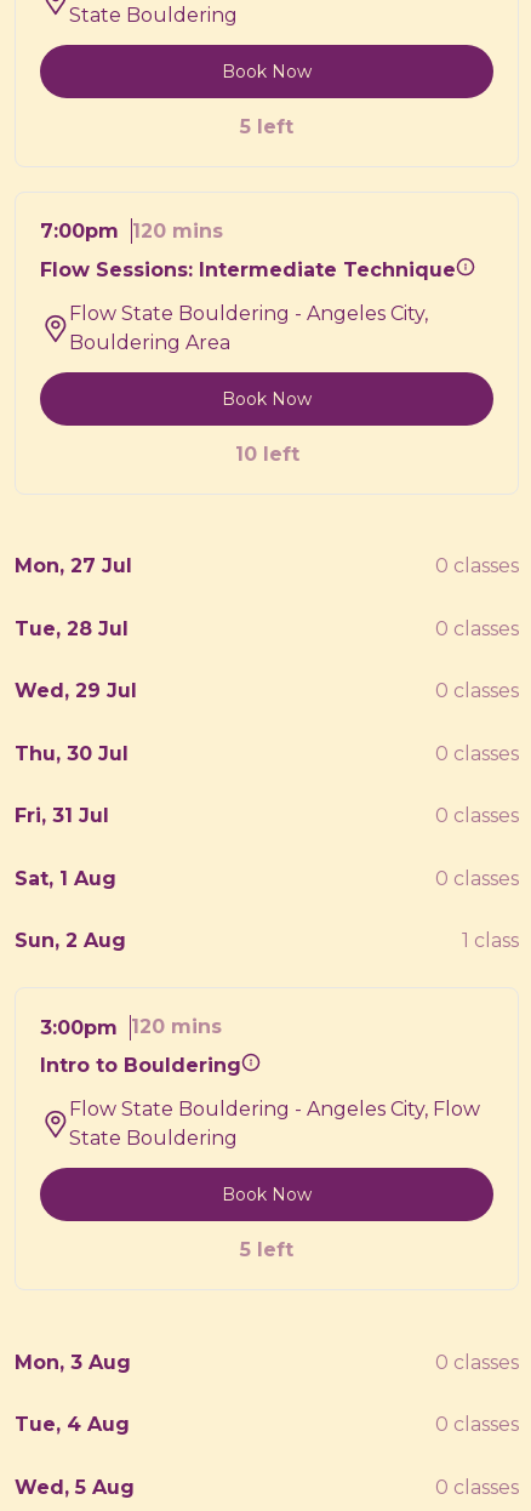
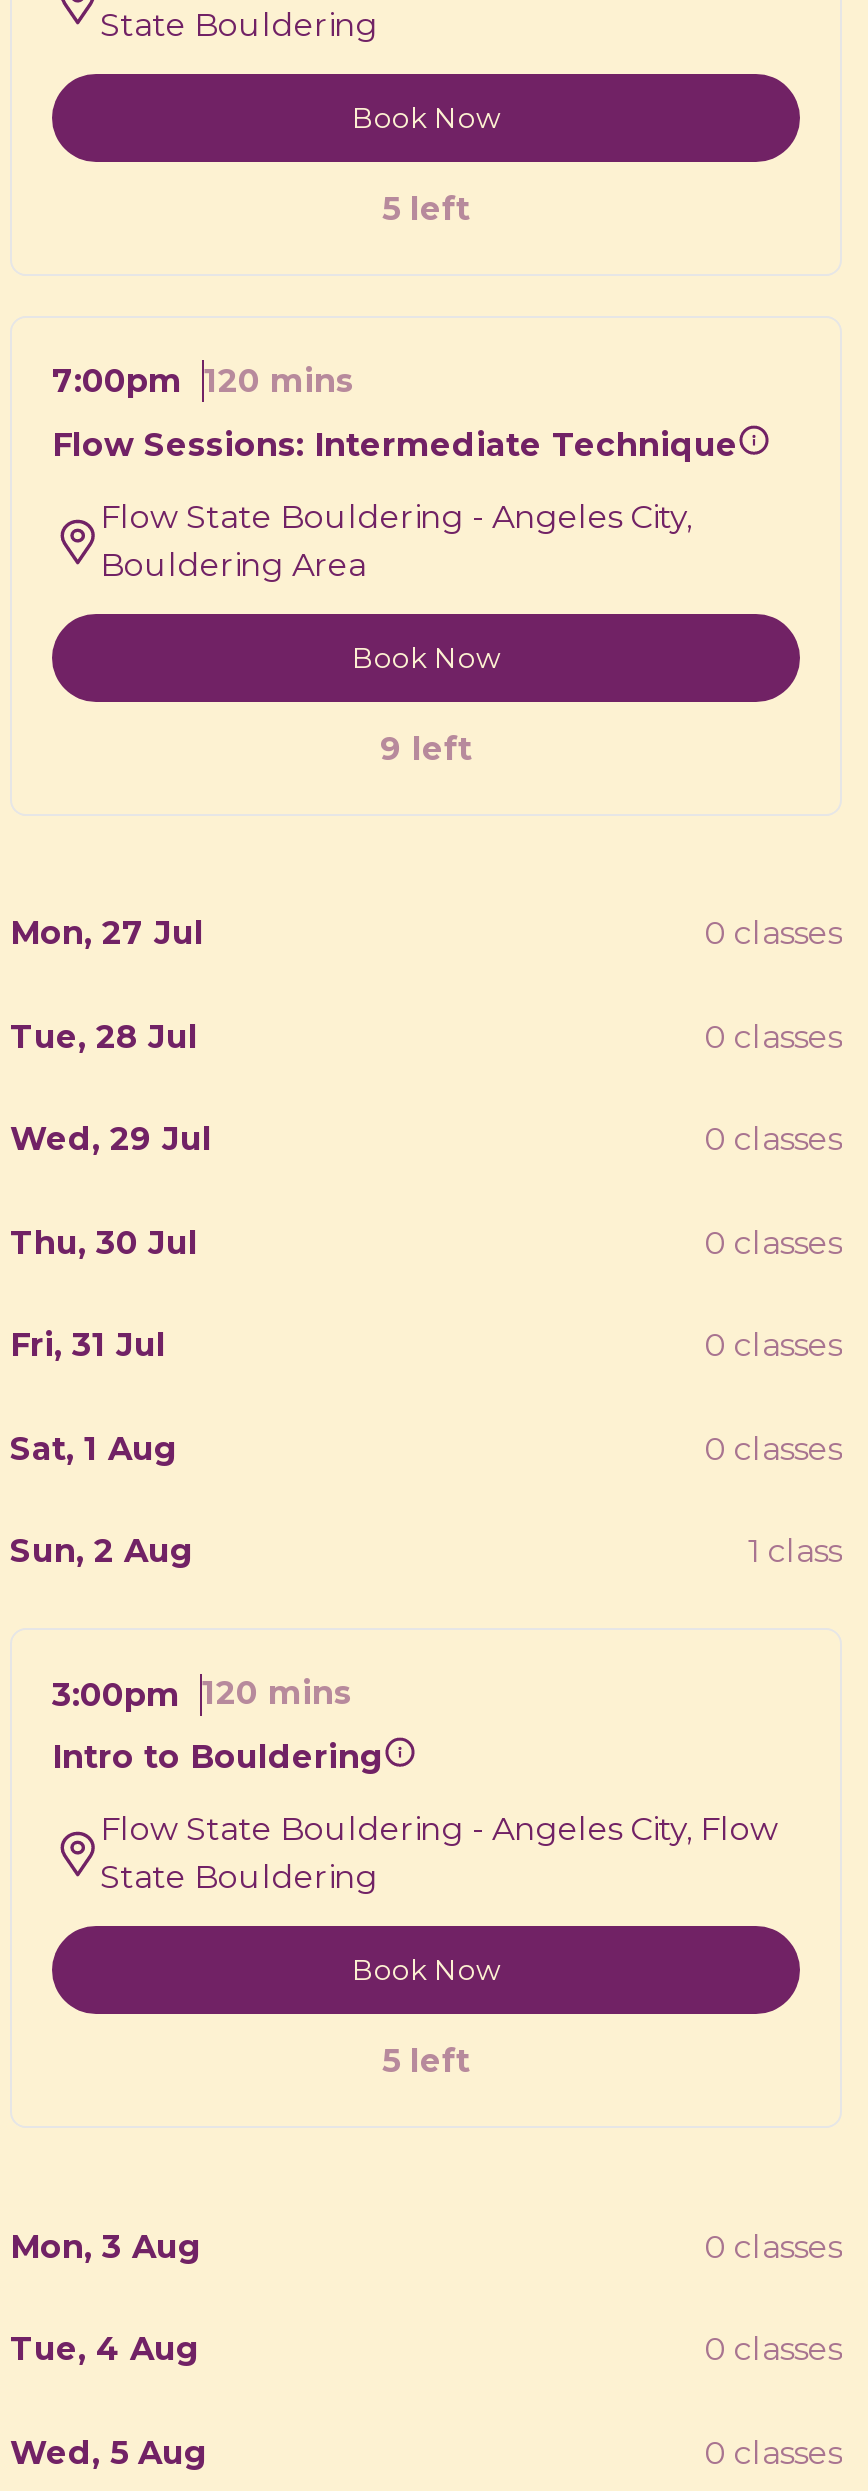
[235,442,299,465] 10 left -> [380,729,472,767] 9 left

